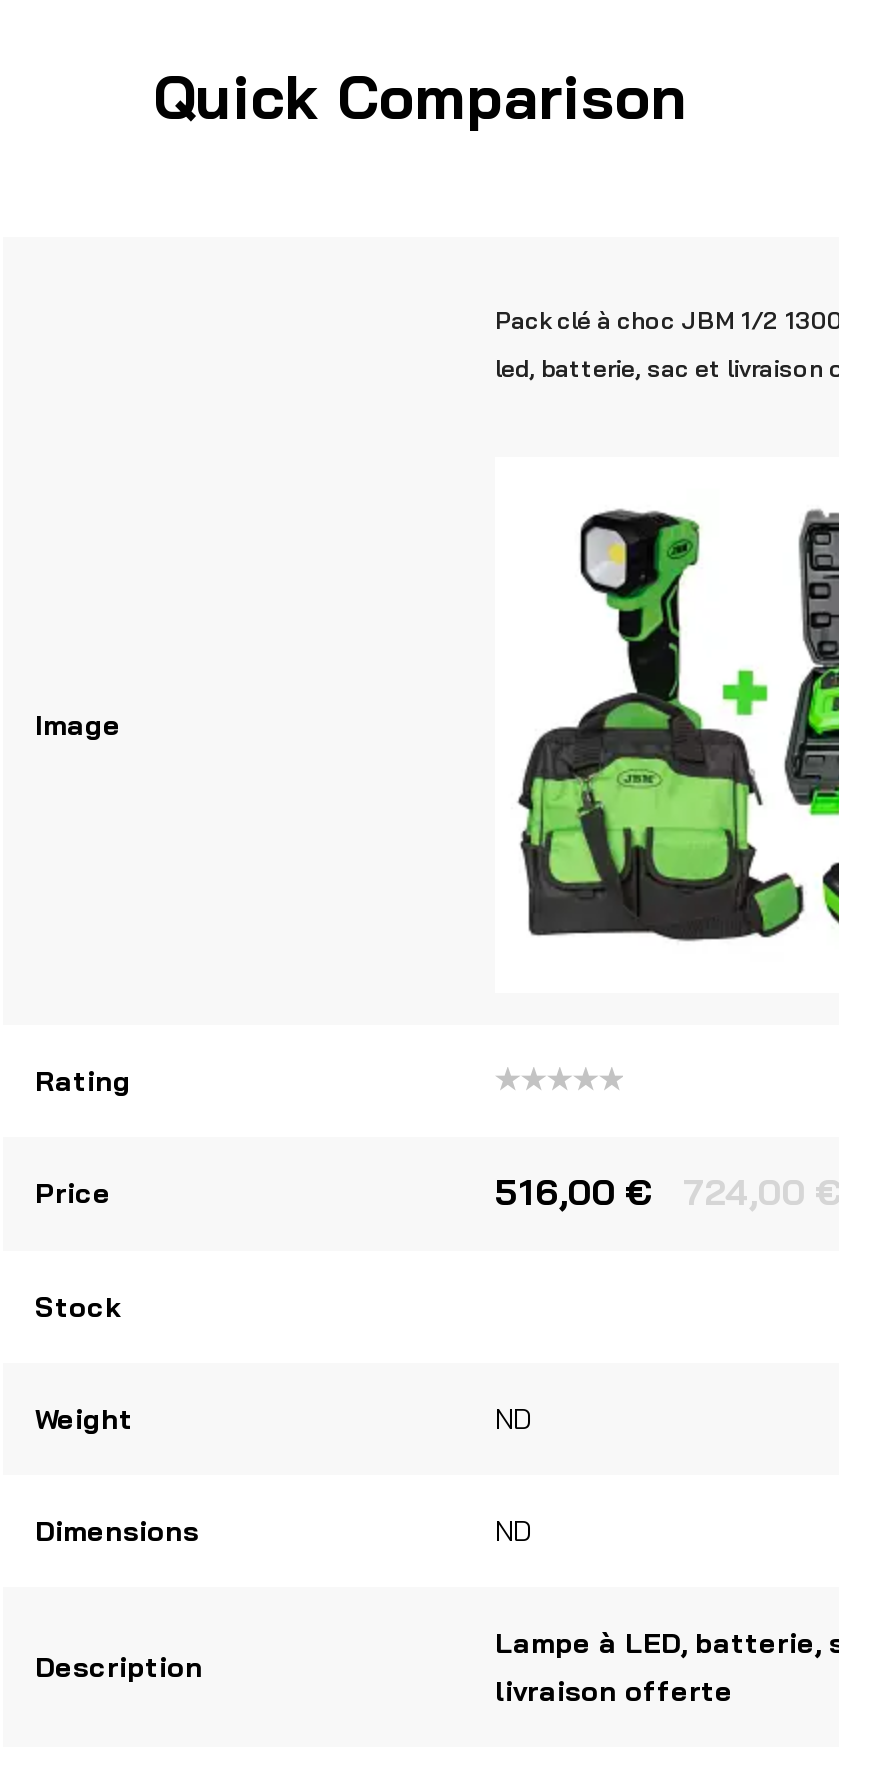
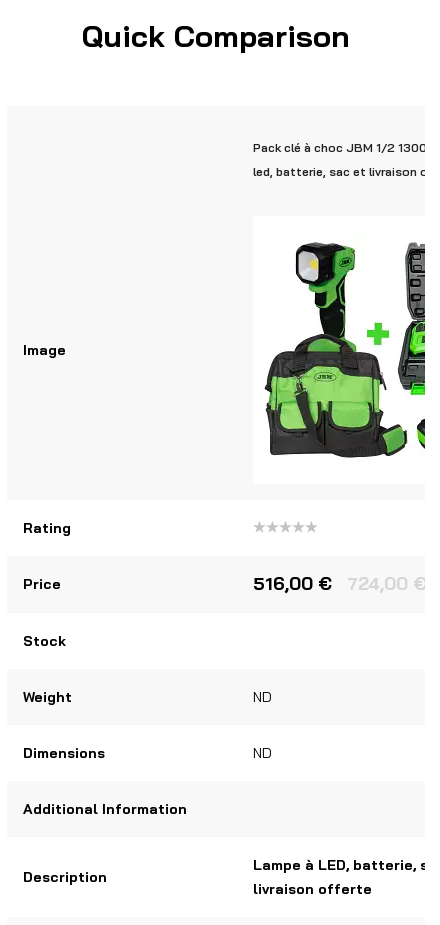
none -> [23,799,187,817] Additional Information

